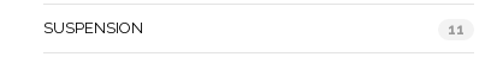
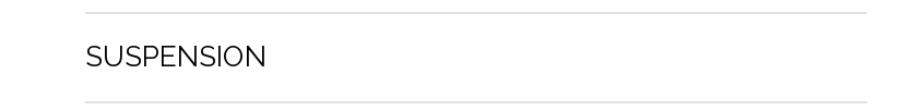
[448,20,465,38] 11 -> none

